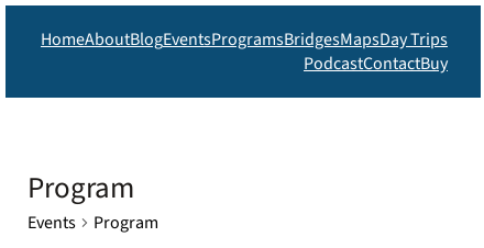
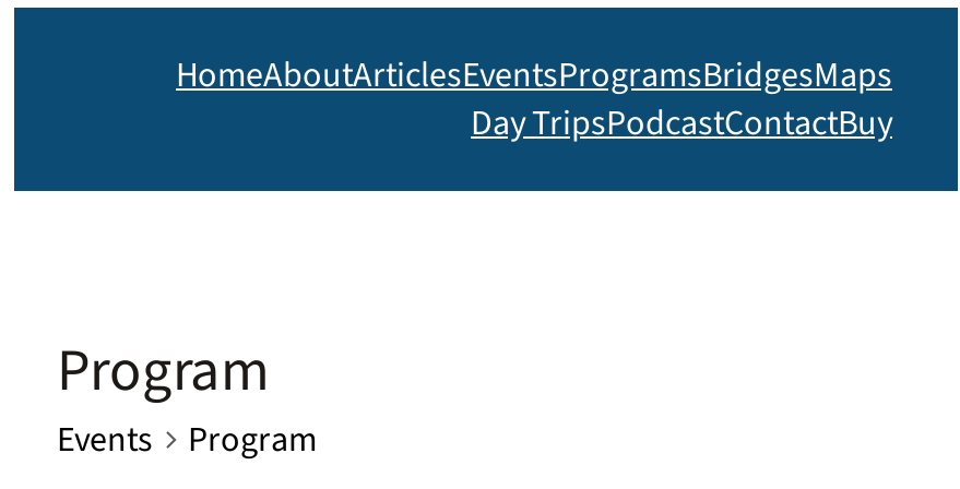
[41,27,448,76] HomeAboutBlogEventsProgramsBridgesMapsDay Trips | PodcastContactBuy -> [176,51,892,147] HomeAboutArticlesEventsProgramsBridgesMaps | Day TripsPodcastContactBuy

